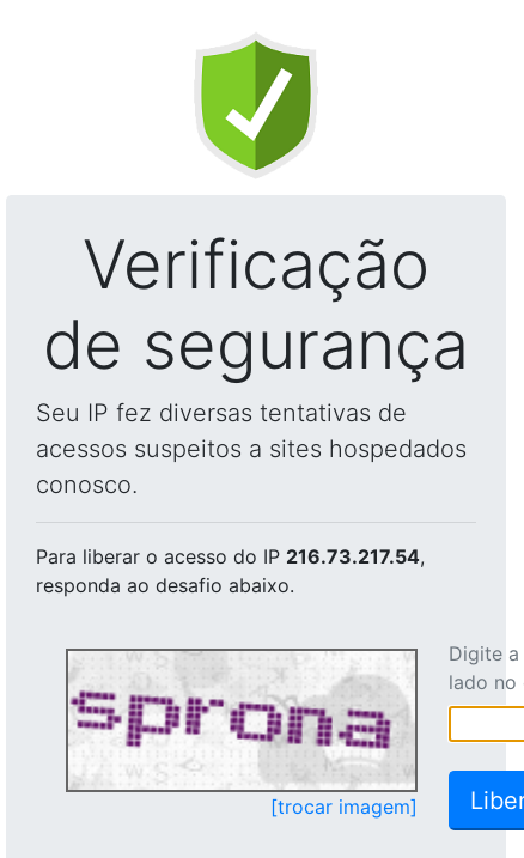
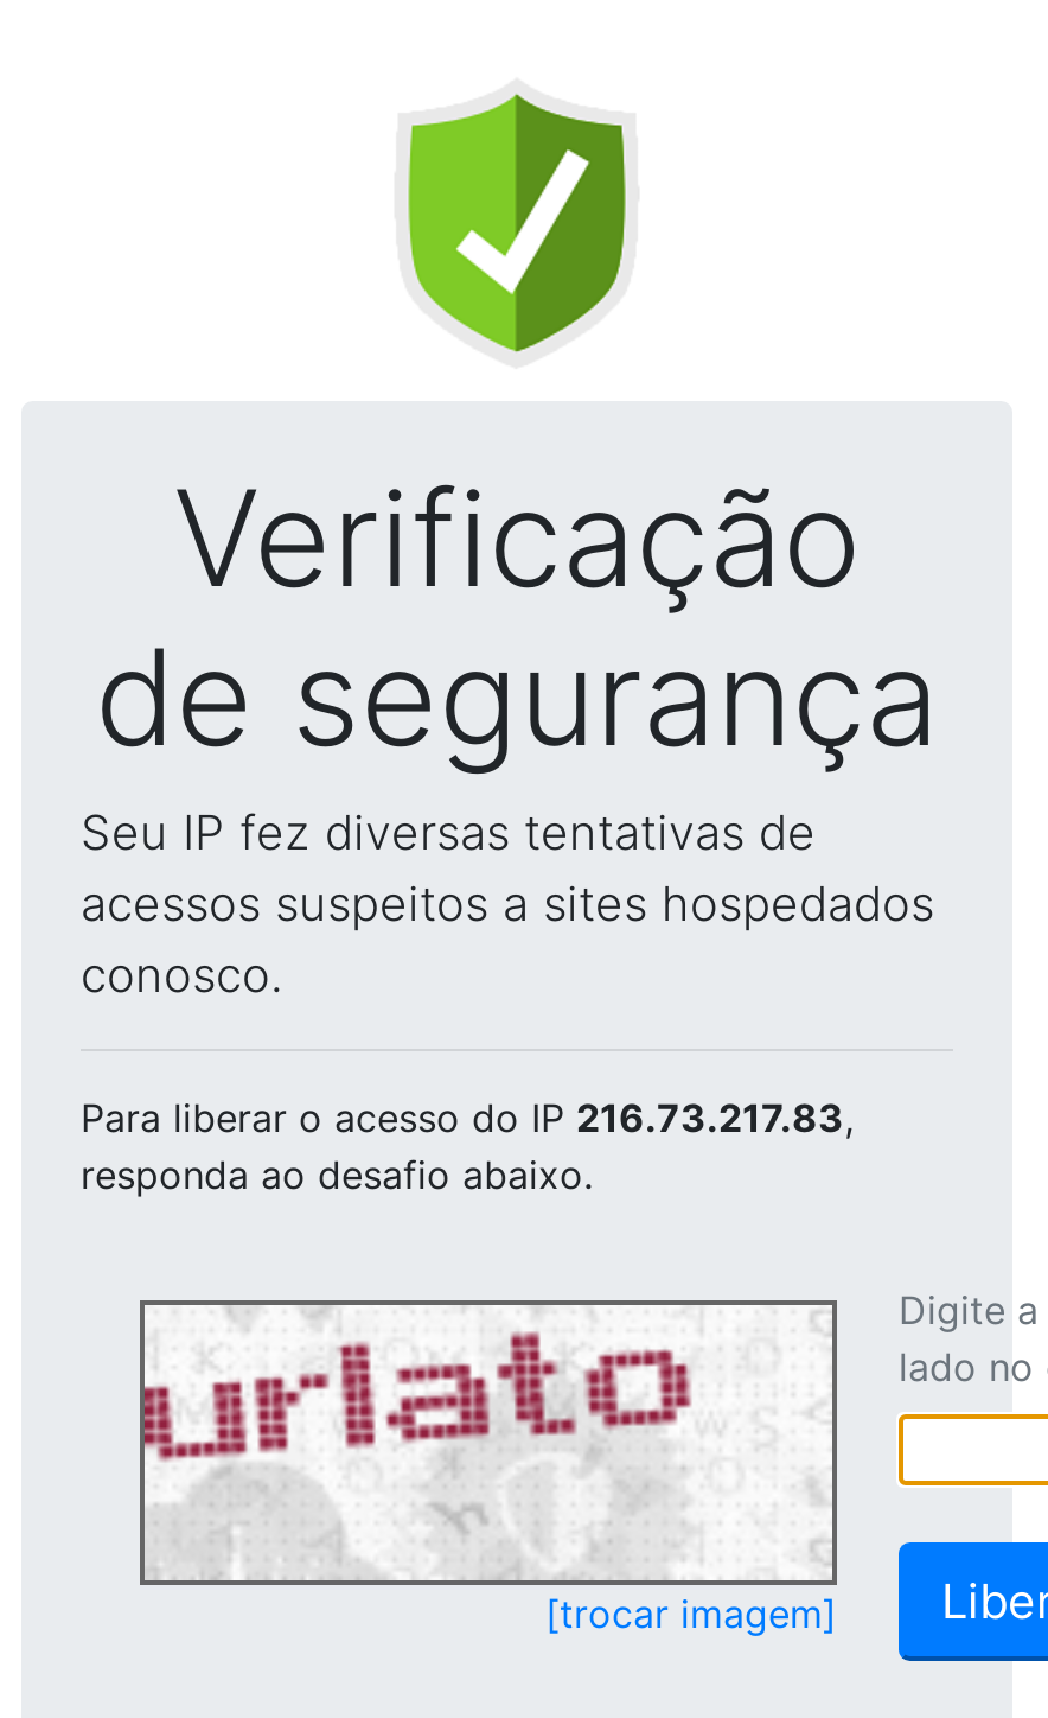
[36,544,425,568] Para liberar o acesso do IP 216.73.217.54, -> [81,1094,854,1141] Para liberar o acesso do IP 216.73.217.83,
[68,655,410,789] [image] -> [142,1331,825,1576] [image]

